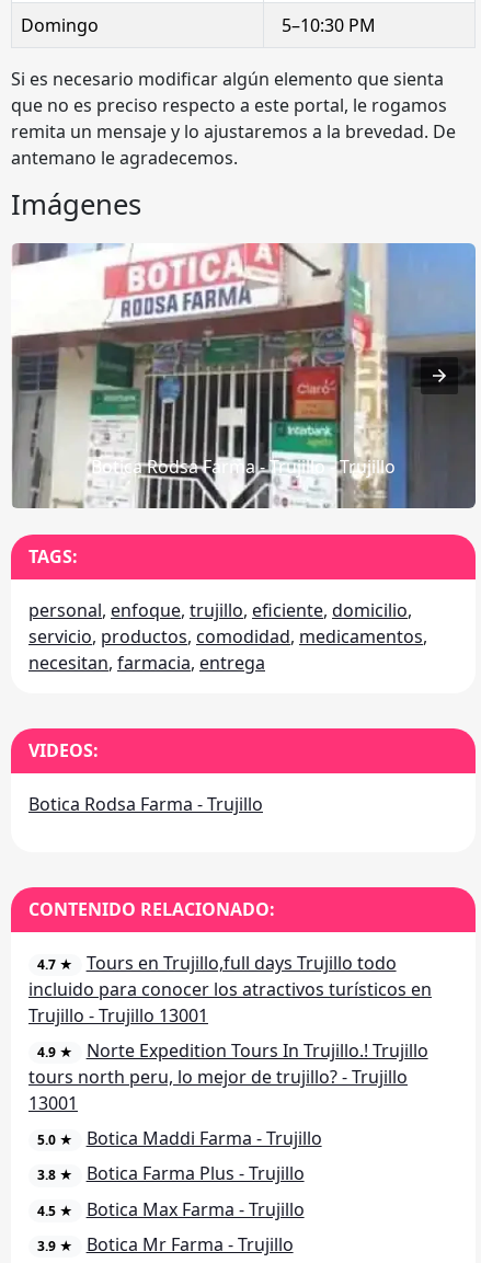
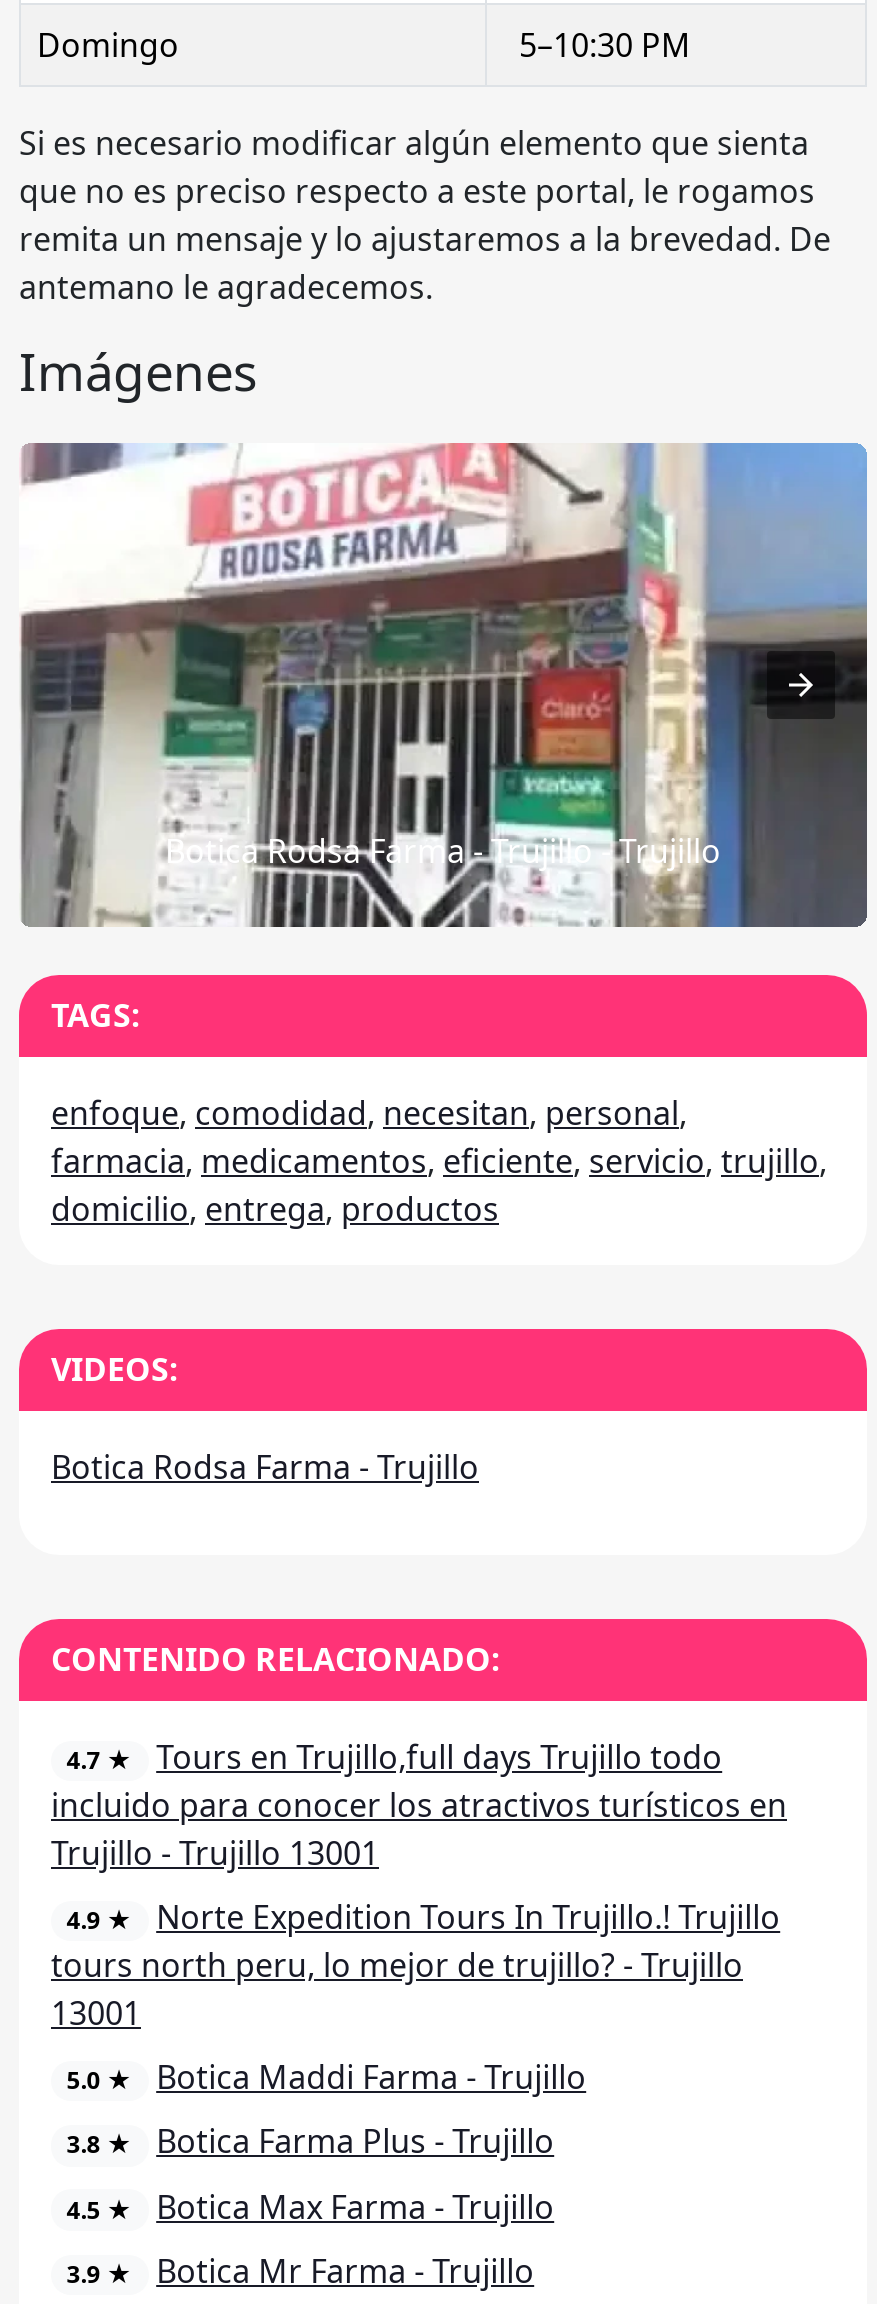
[28,598,427,675] personal, enfoque, trujillo, eficiente, domicilio, | servicio, productos, comodidad, medicamentos, | necesitan, farmacia, entrega -> [51,1091,827,1231] enfoque, comodidad, necesitan, personal, | farmacia, medicamentos, eficiente, servicio, trujillo, | domicilio, entrega, productos

